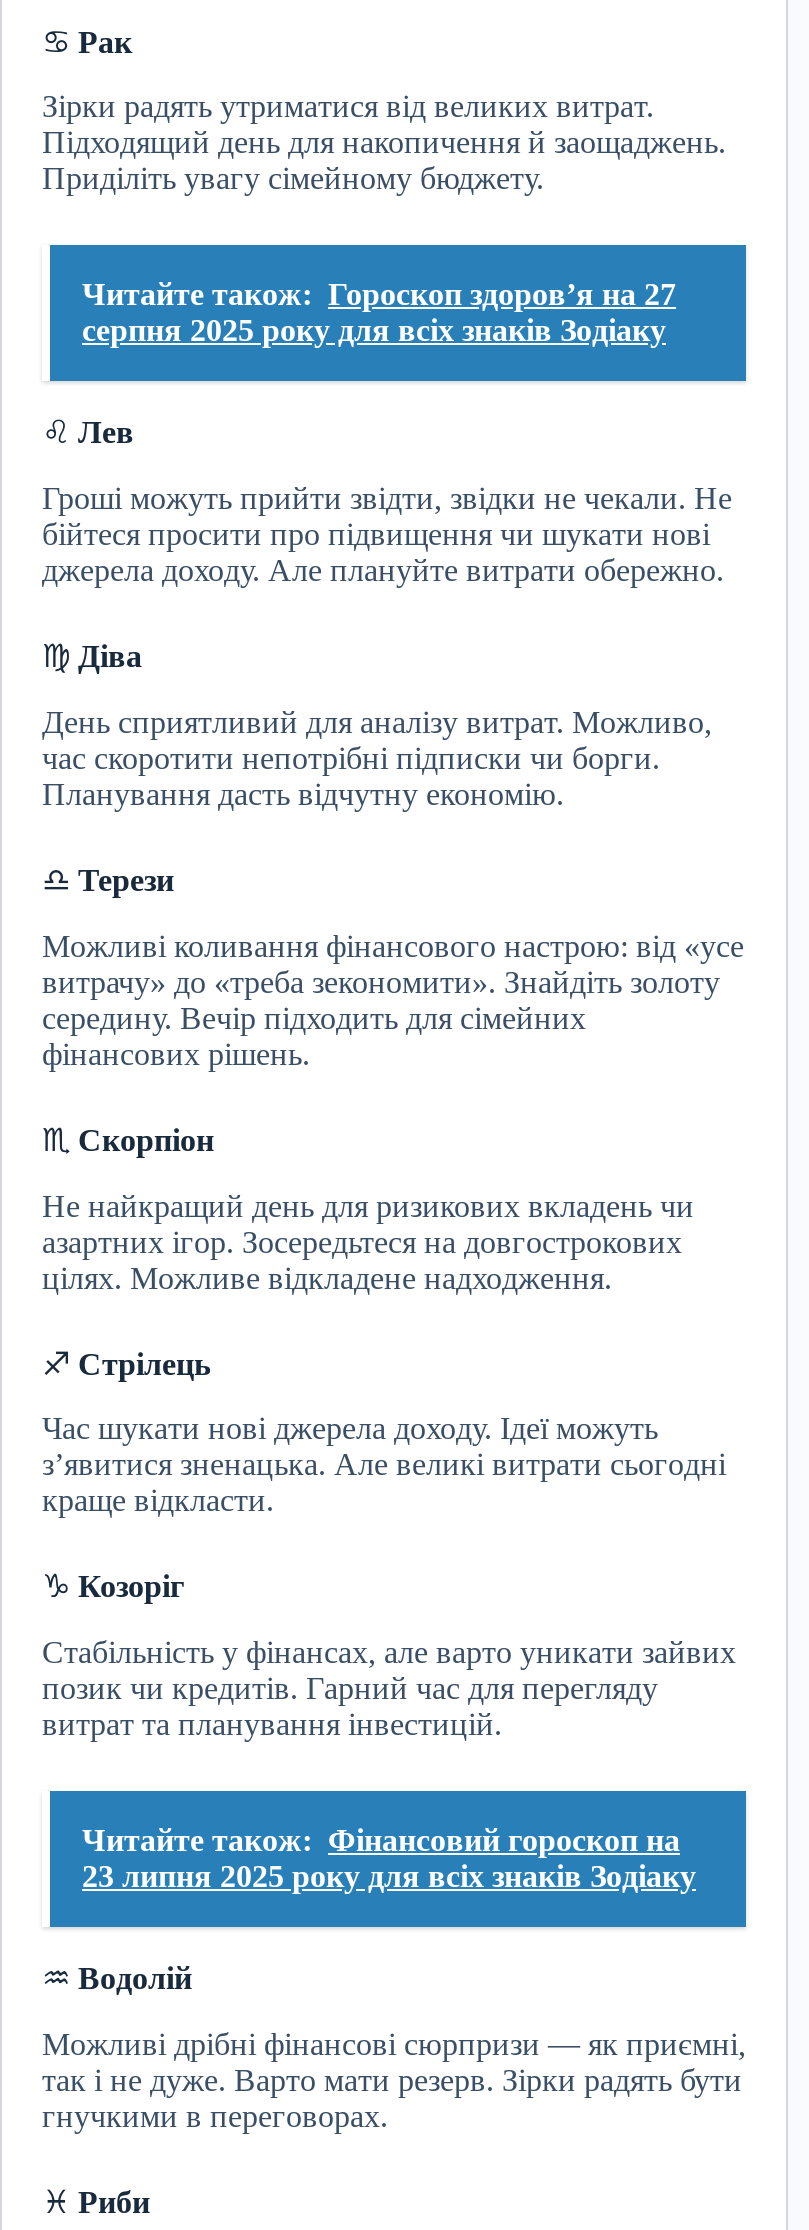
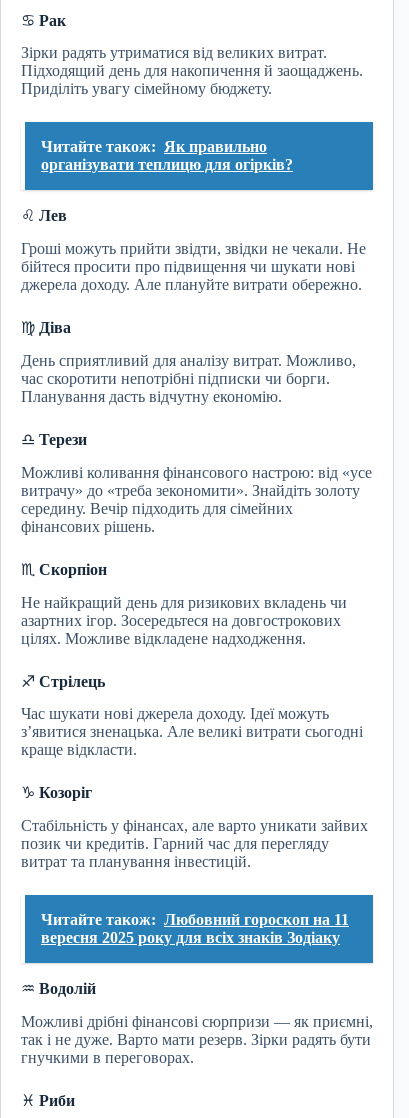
[82,278,676,348] Читайте також: Гороскоп здоров’я на 27 | серпня 2025 року для всіх знаків Зодіаку -> [41,138,293,173] Читайте також: Як правильно | організувати теплицю для огірків?
[82,1823,696,1893] Читайте також: Фінансовий гороскоп на | 23 липня 2025 року для всіх знаків Зодіаку -> [41,911,349,946] Читайте також: Любовний гороскоп на 11 | вересня 2025 року для всіх знаків Зодіаку

